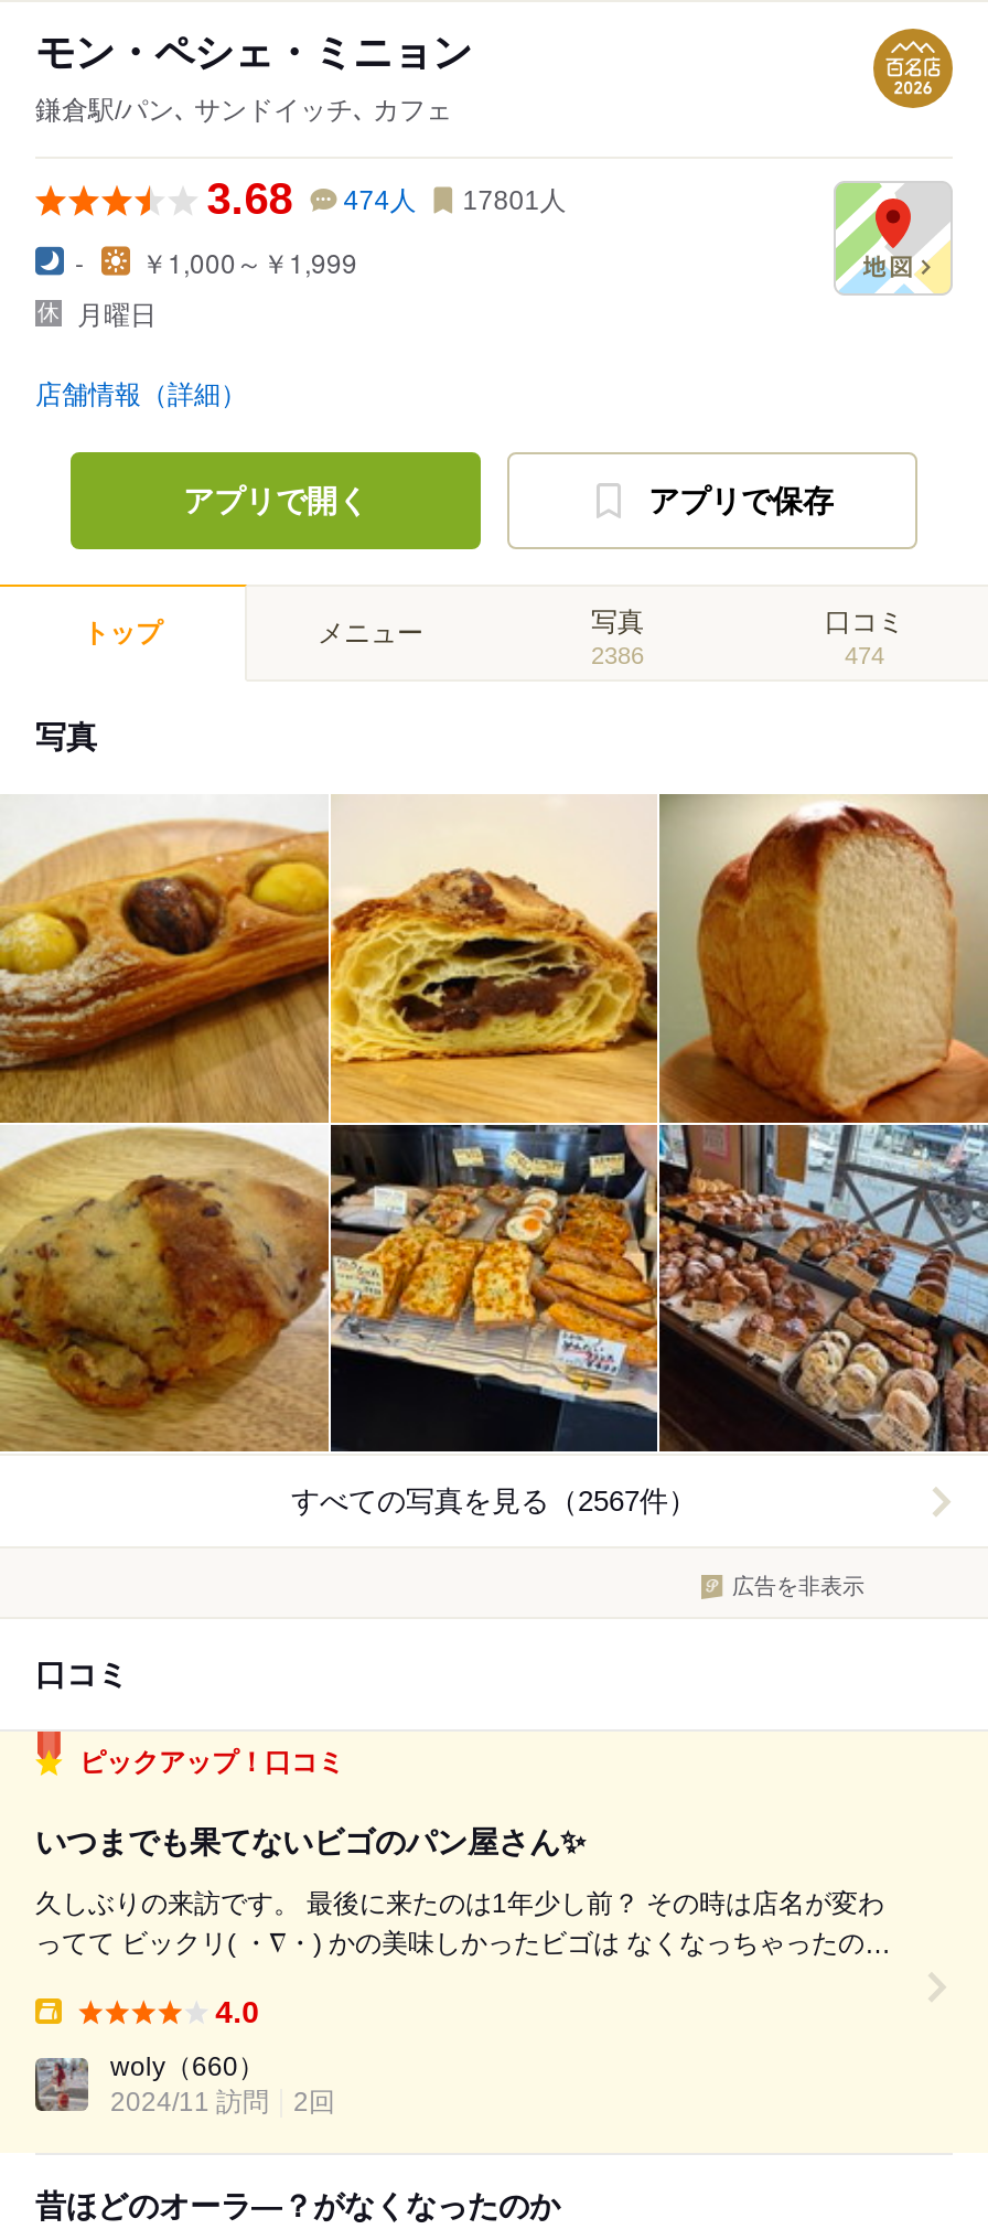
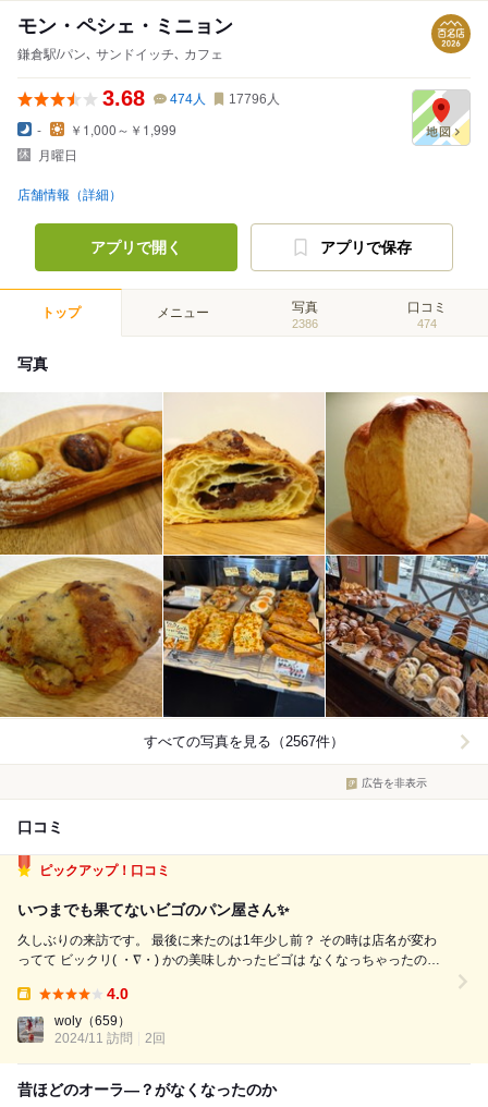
[207,174,566,223] 3.68 474人 17801人 -> [102,86,280,110] 3.68 474人 17796人
[110,2052,265,2083] woly（660） -> [54,1014,131,1029] woly（659）

